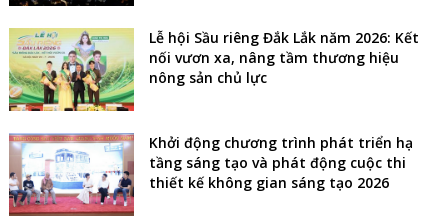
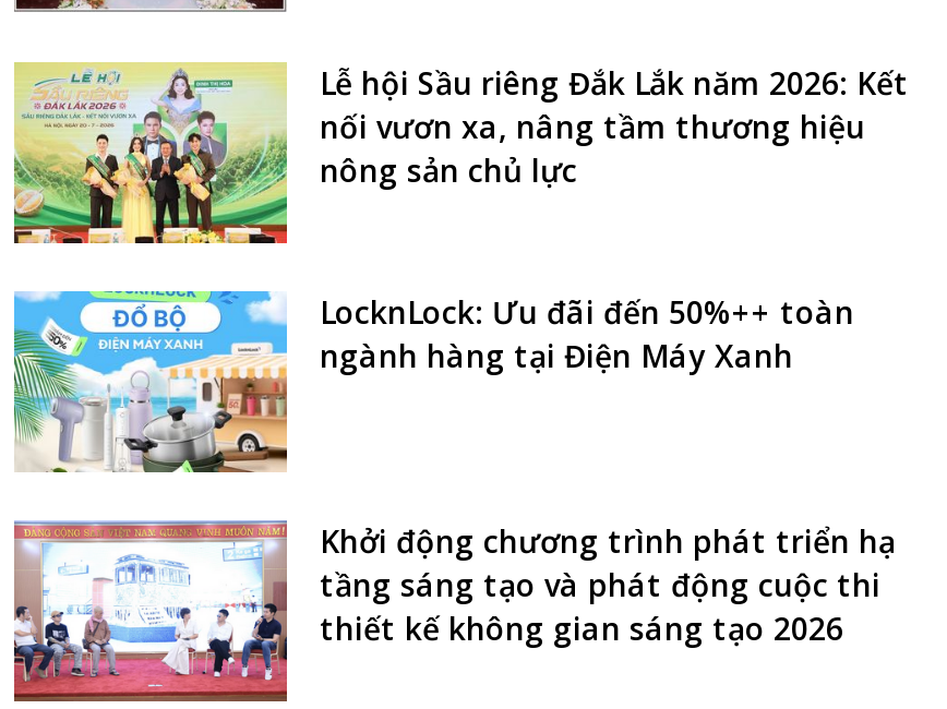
none -> [12,290,854,473] [image] | LocknLock: Ưu đãi đến 50%++ toàn | ngành hàng tại Điện Máy Xanh

